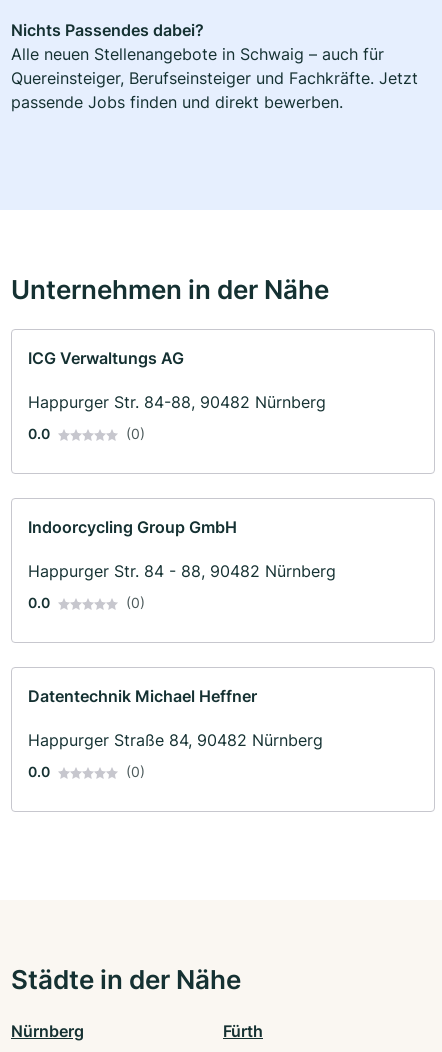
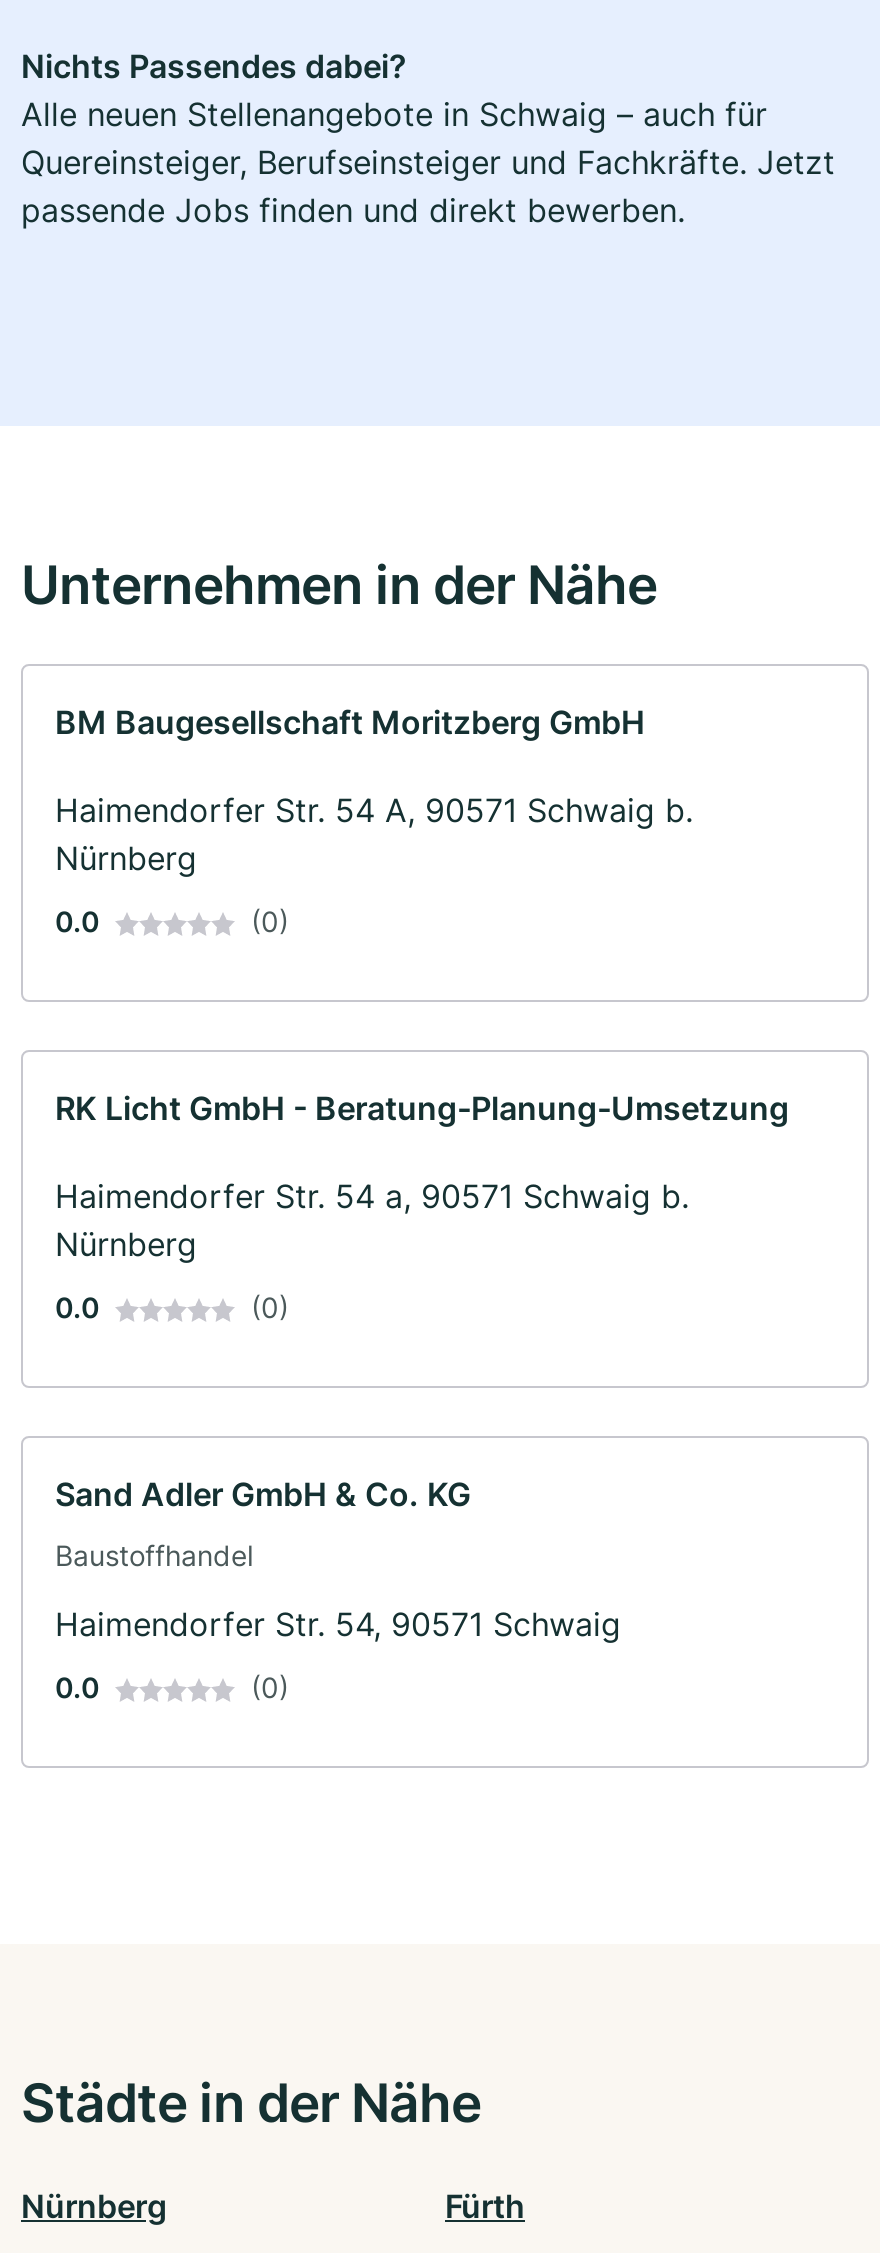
[28,348,184,368] ICG Verwaltungs AG -> [55,702,645,742] BM Baugesellschaft Moritzberg GmbH
[28,392,326,412] Happurger Str. 84-88, 90482 Nürnberg -> [55,790,693,878] Haimendorfer Str. 54 A, 90571 Schwaig b. | Nürnberg
[28,517,237,537] Indoorcycling Group GmbH -> [55,1088,789,1128] RK Licht GmbH - Beratung-Planung-Umsetzung
[28,561,336,581] Happurger Str. 84 - 88, 90482 Nürnberg -> [55,1176,689,1264] Haimendorfer Str. 54 a, 90571 Schwaig b. | Nürnberg
[28,686,323,750] Datentechnik Michael Heffner | Happurger Straße 84, 90482 Nürnberg -> [55,1474,621,1644] Sand Adler GmbH & Co. KG | Baustoffhandel | Haimendorfer Str. 54, 90571 Schwaig

